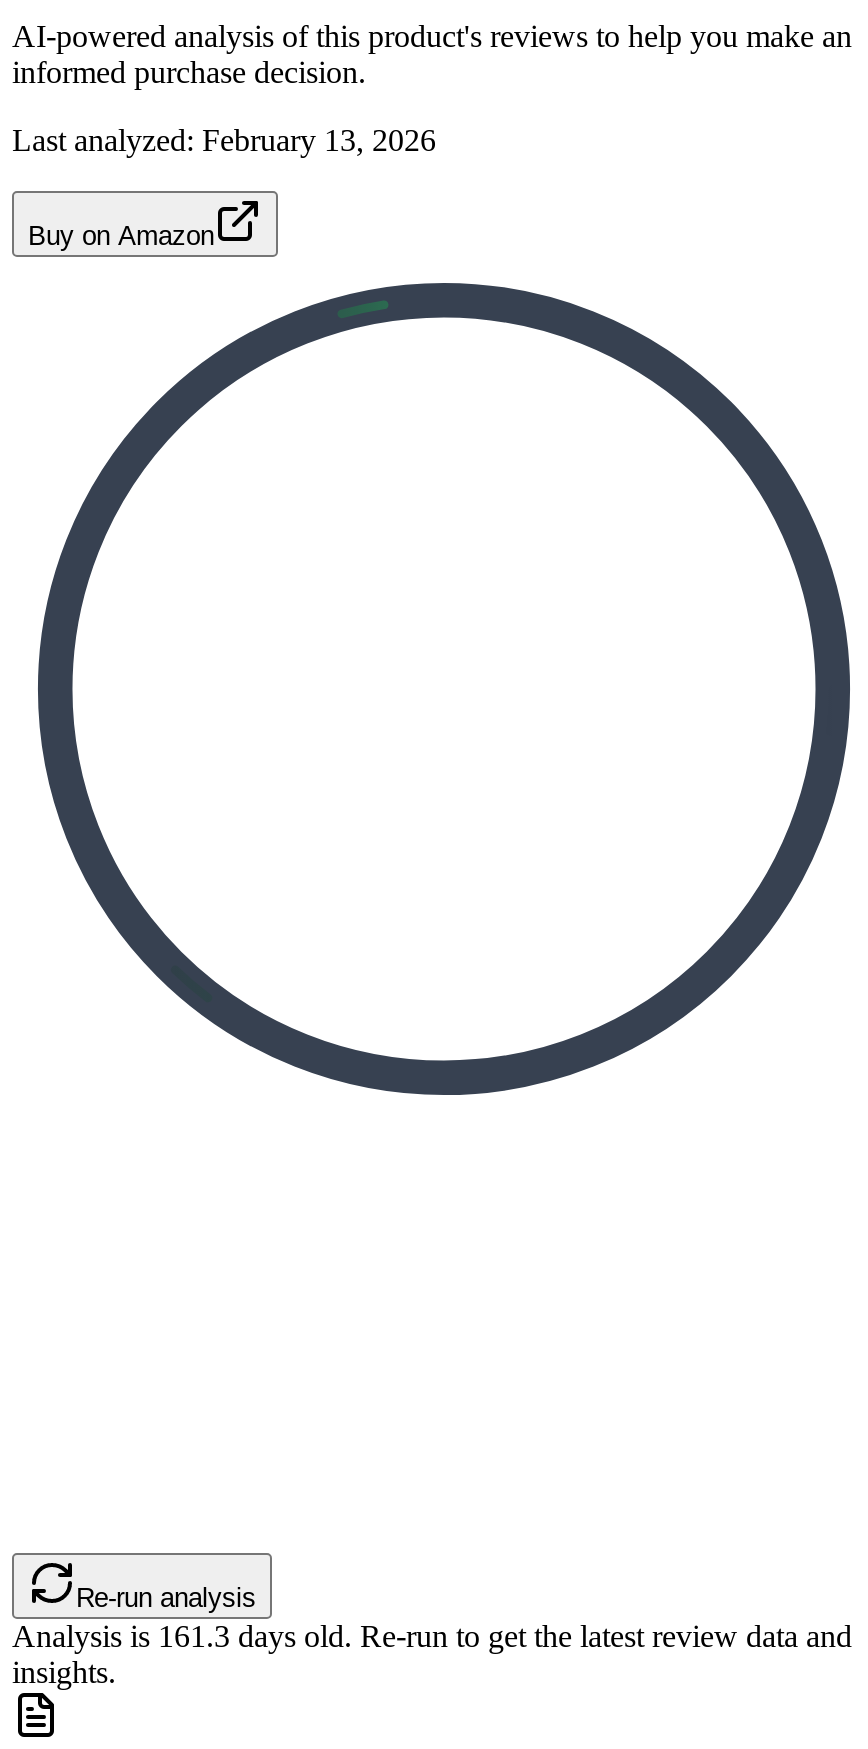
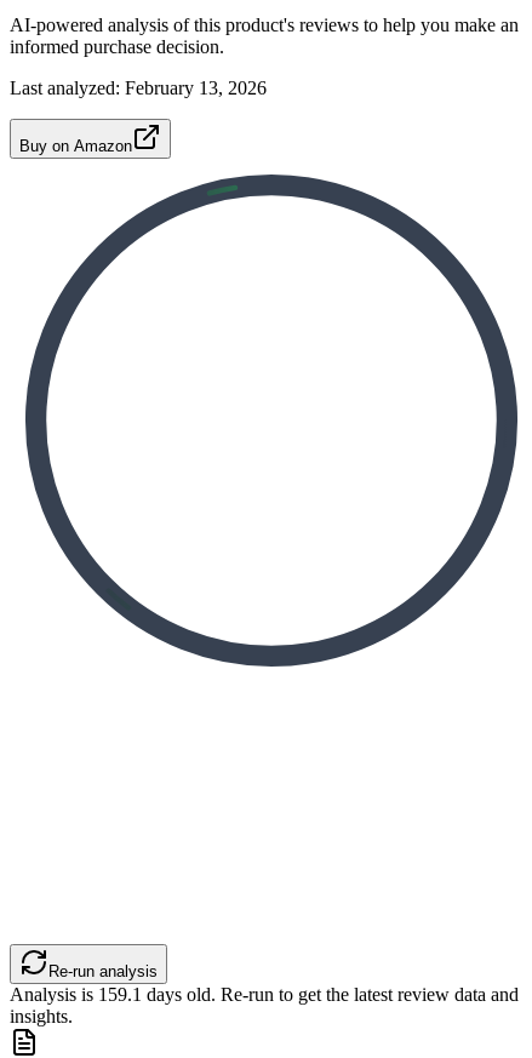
[12,1620,852,1654] Analysis is161.3days old. Re-run to get the latest review data and -> [10,984,519,1005] Analysis is159.1days old. Re-run to get the latest review data and

